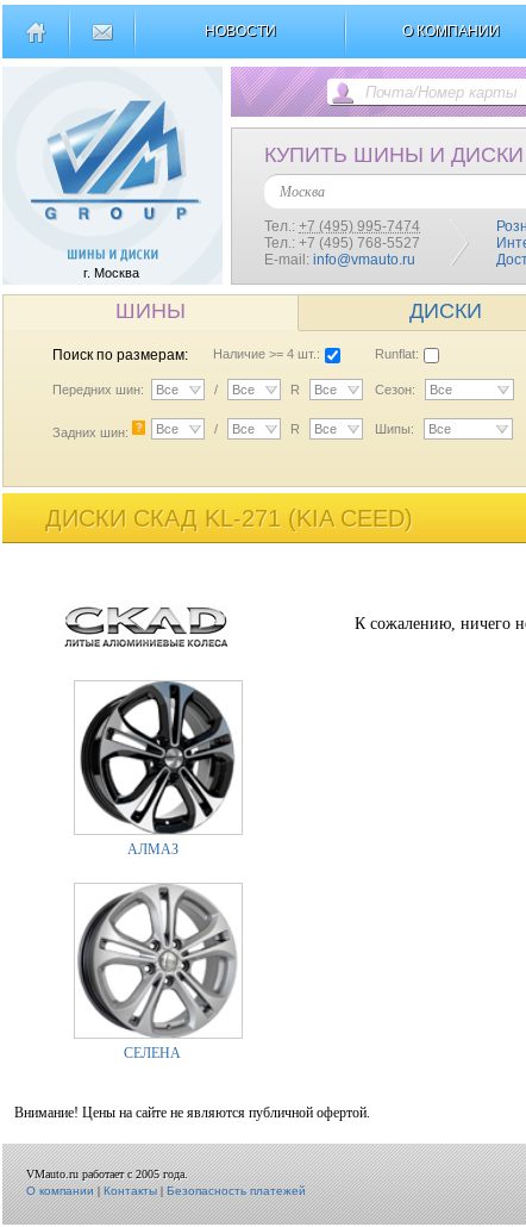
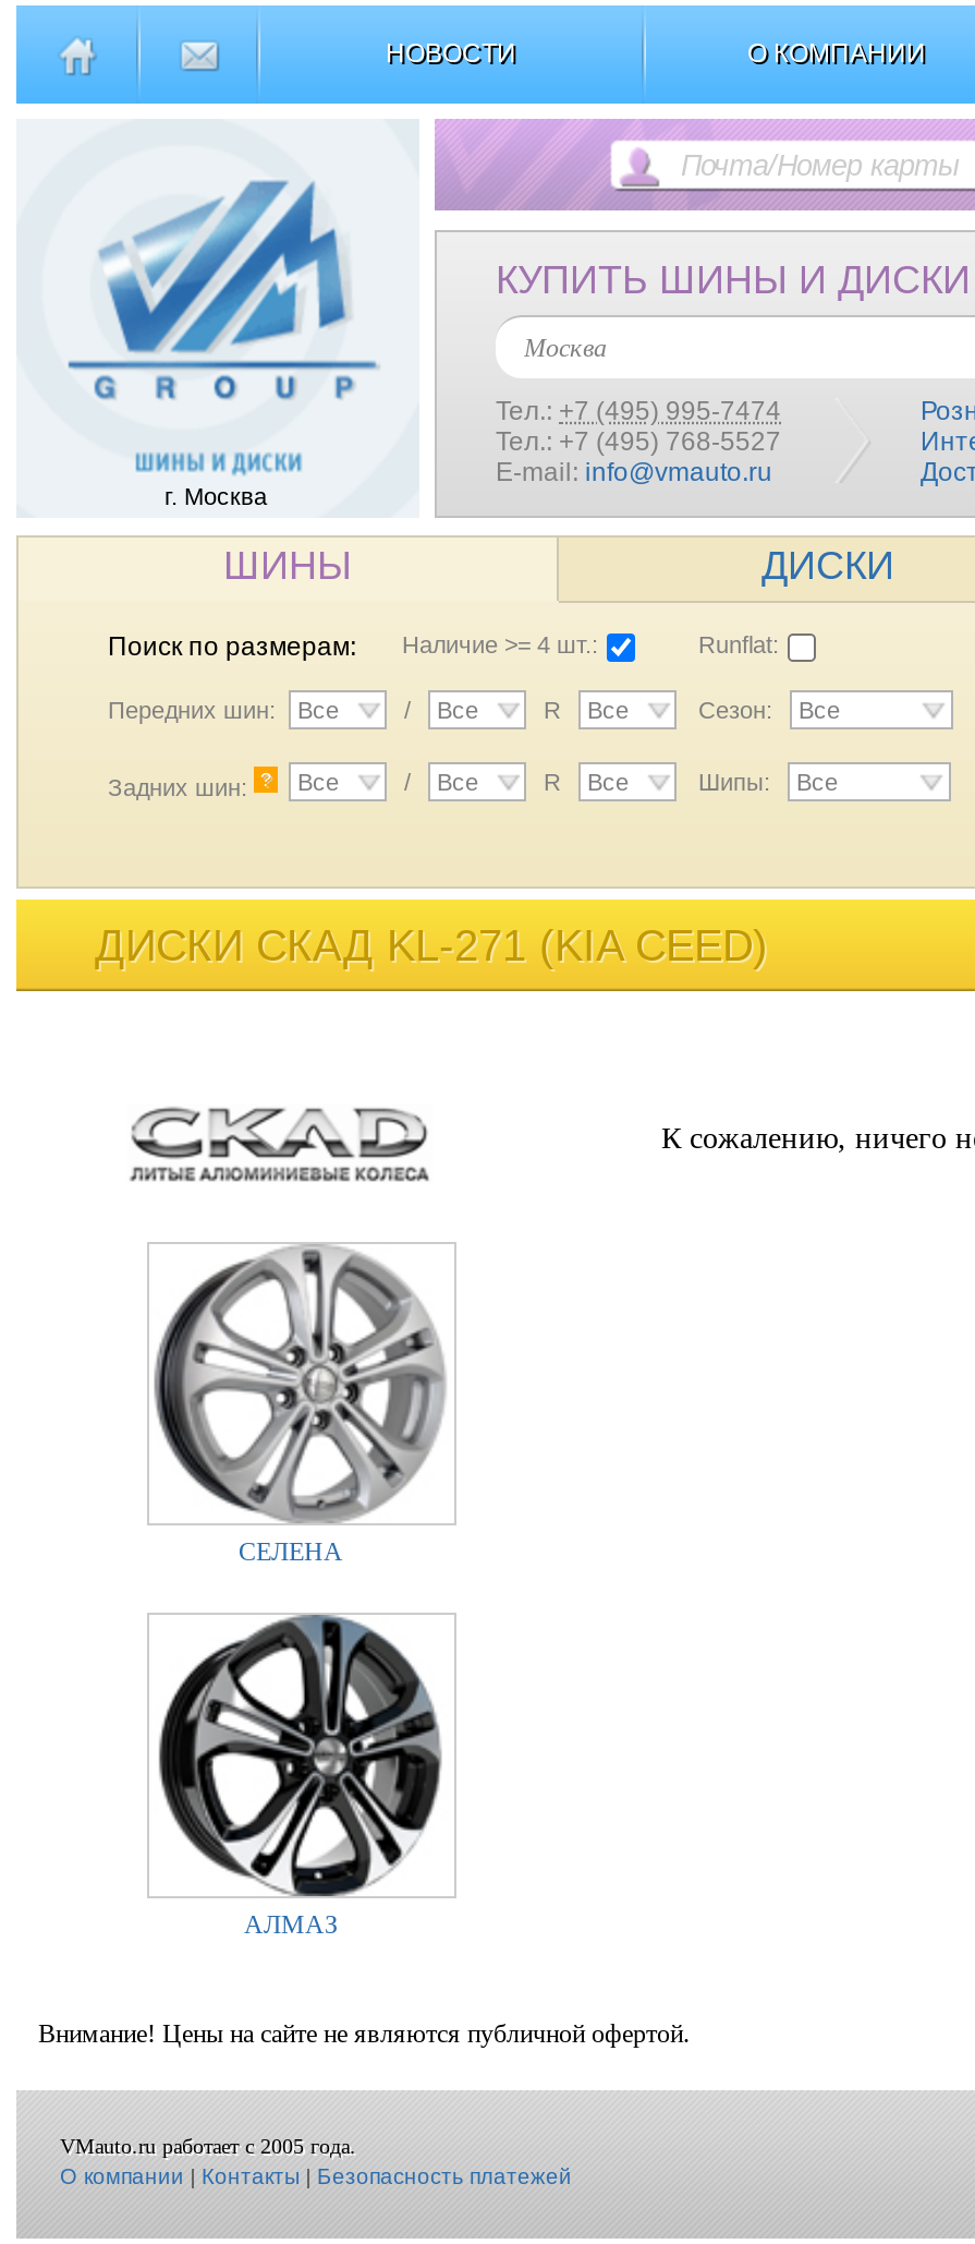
moved [81,679,238,858] -> [160,1610,448,1939]: [image] | АЛМАЗ
moved [79,885,232,1061] -> [154,1246,441,1568]: [image] | СЕЛЕНА

